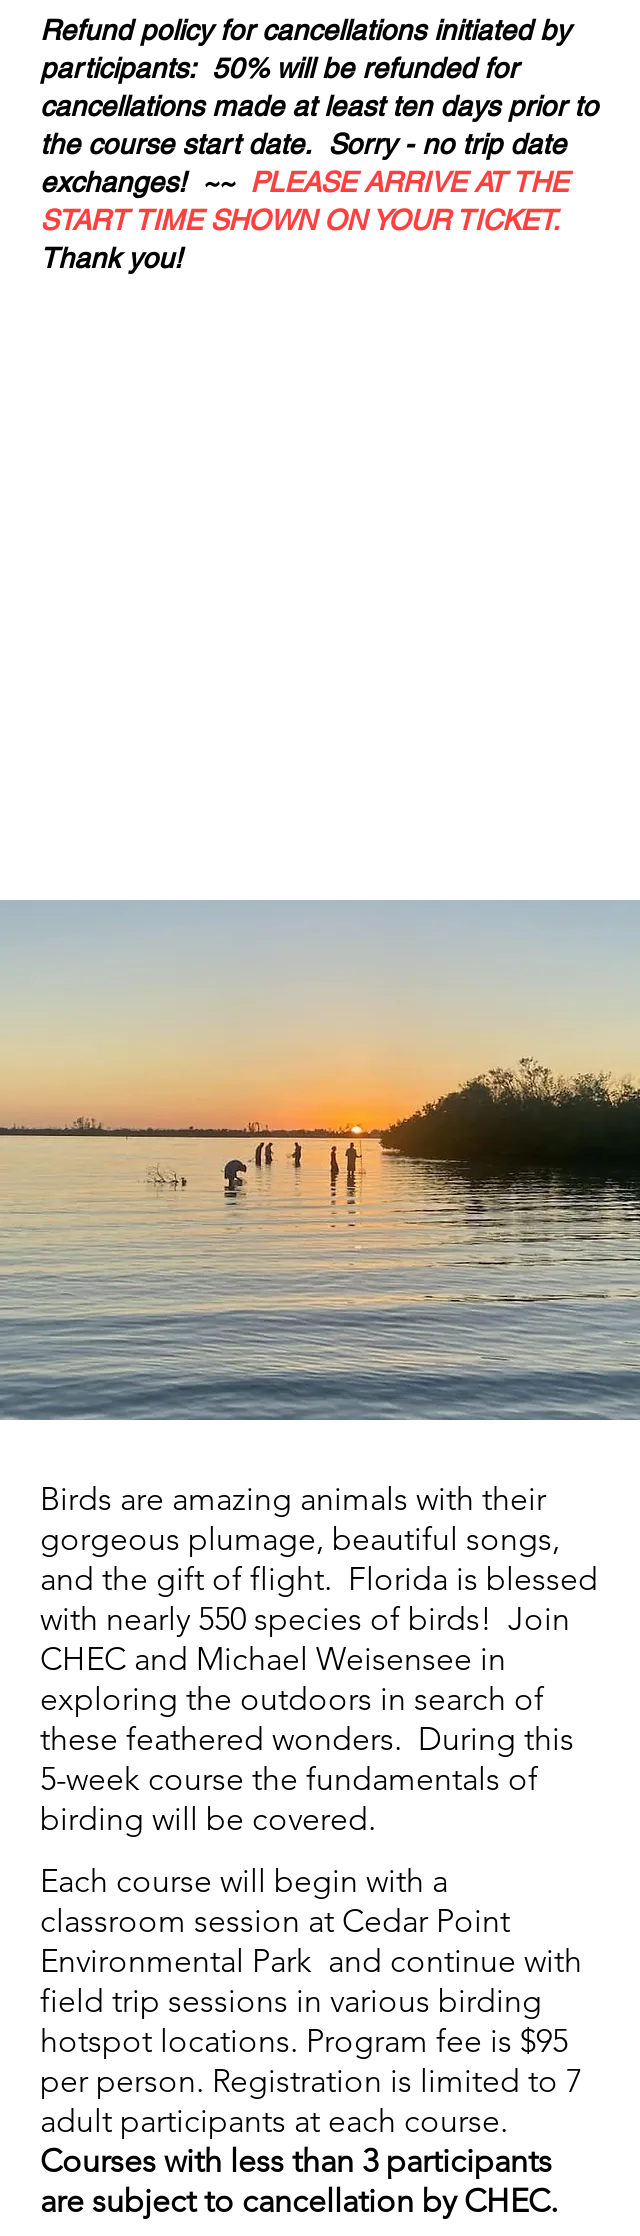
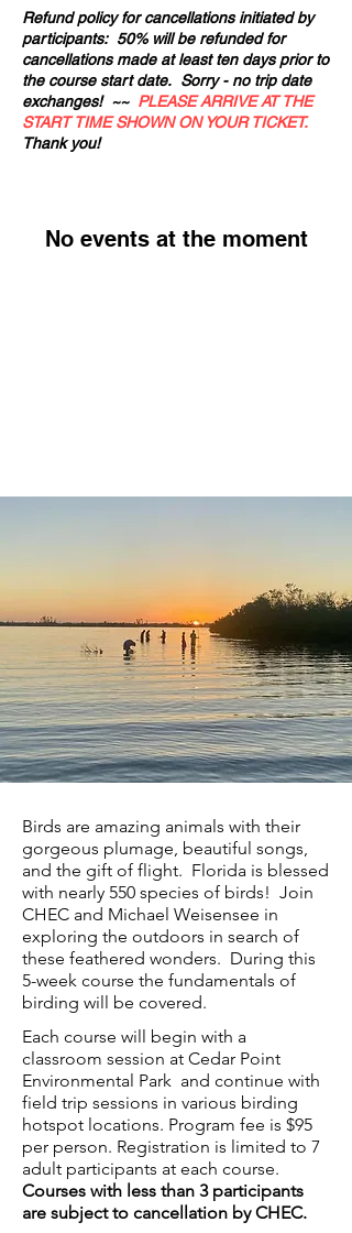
none -> [45,226,307,252] No events at the moment

